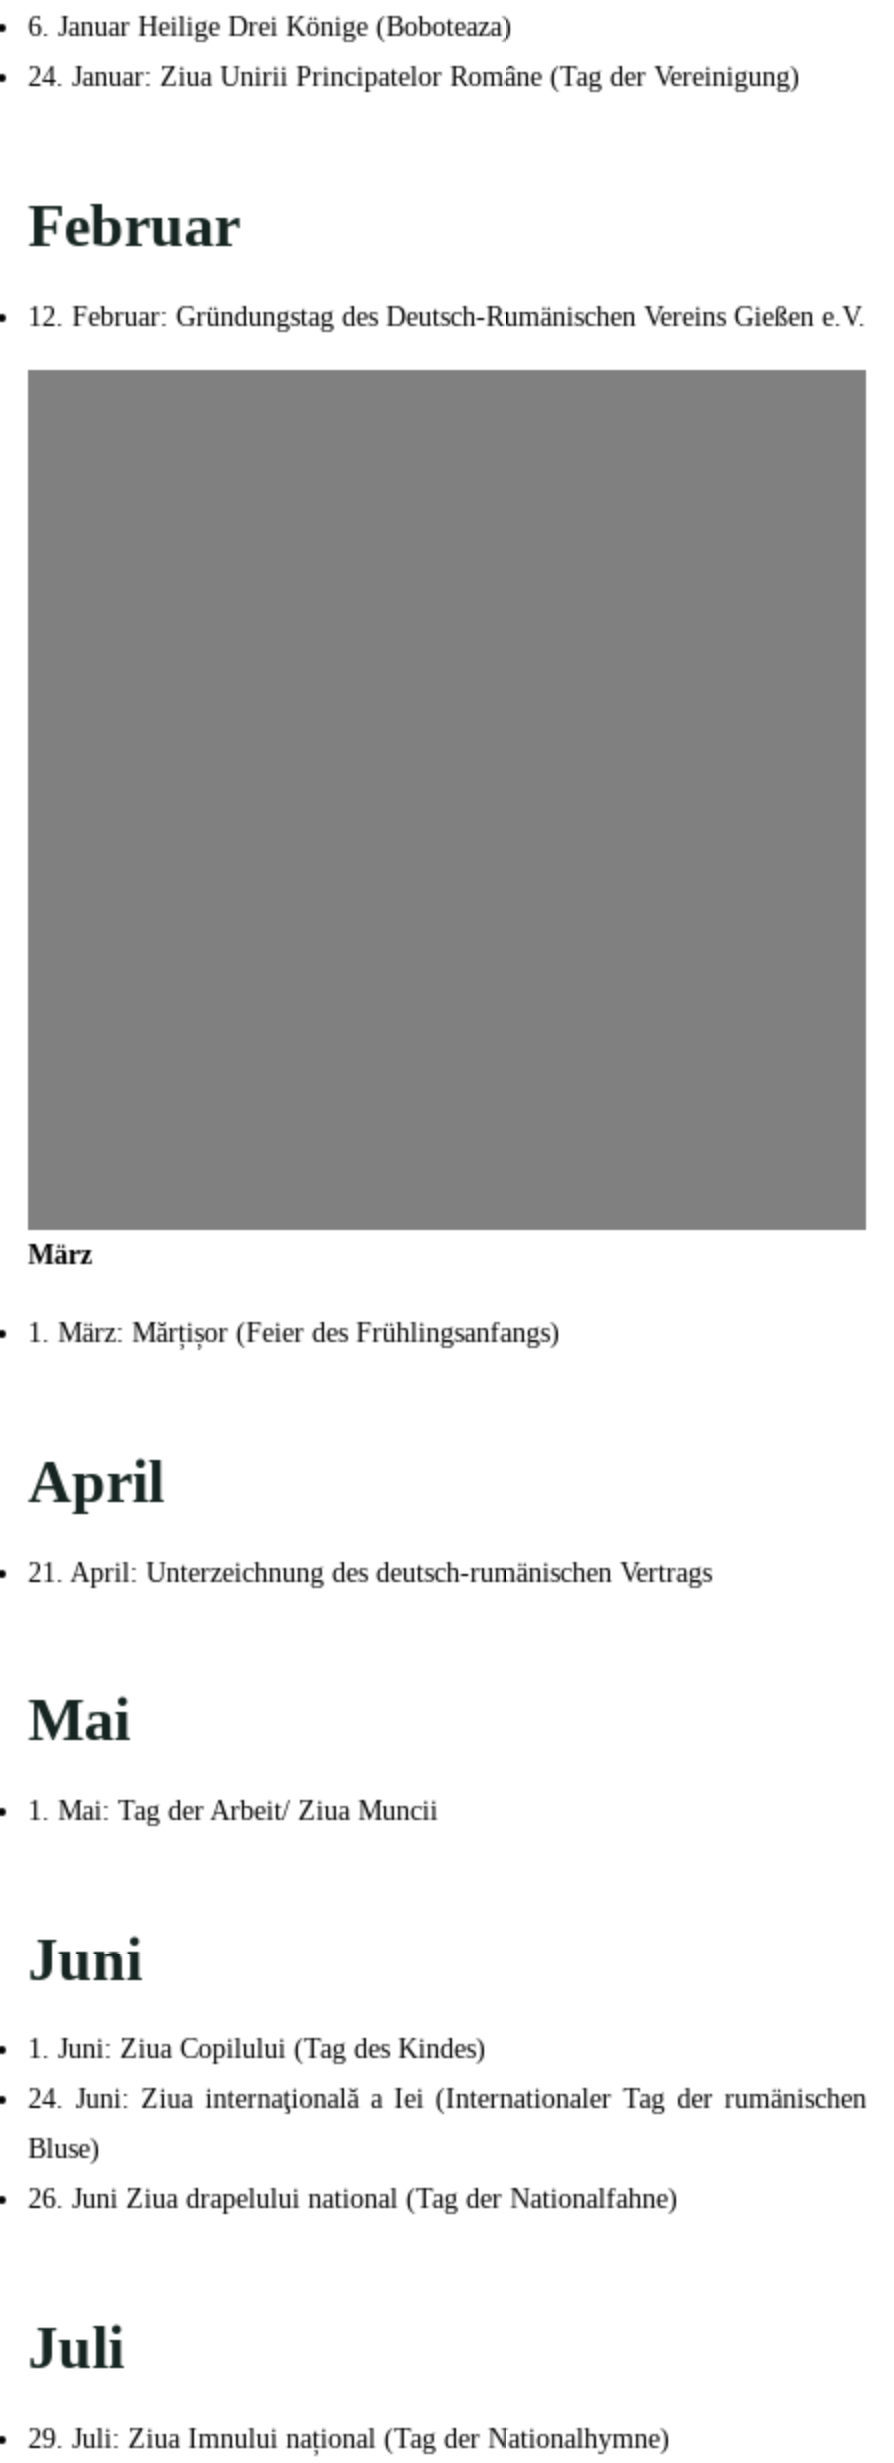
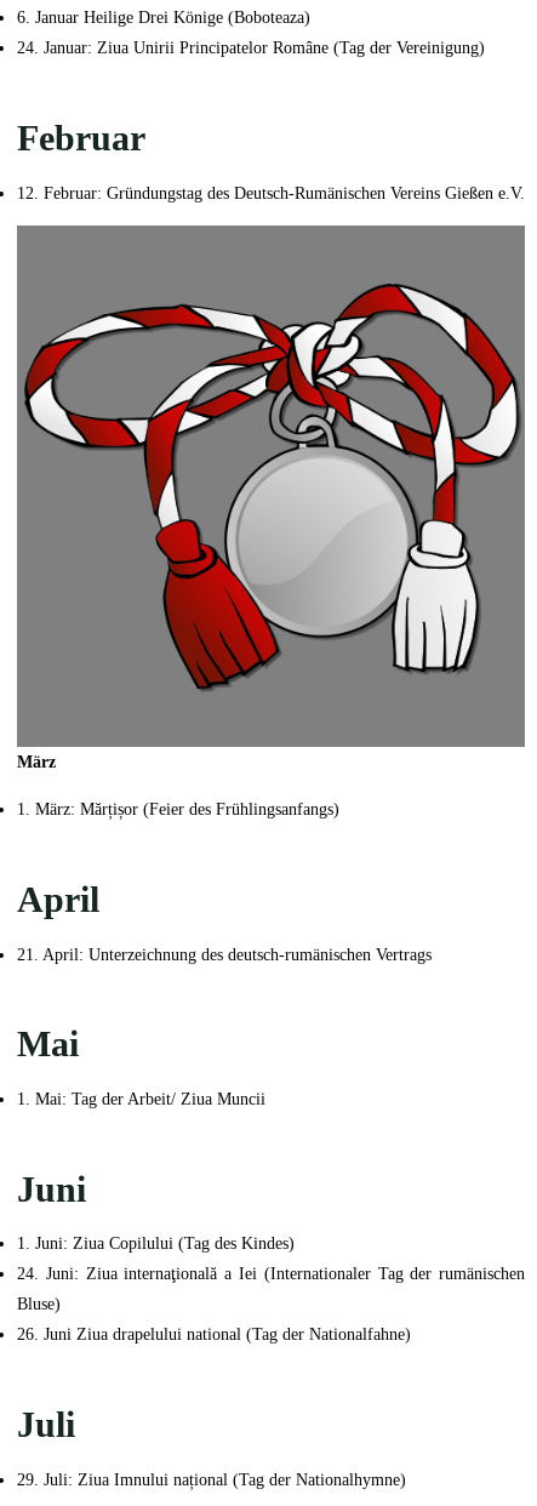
none -> [24,283,521,691] [image]

